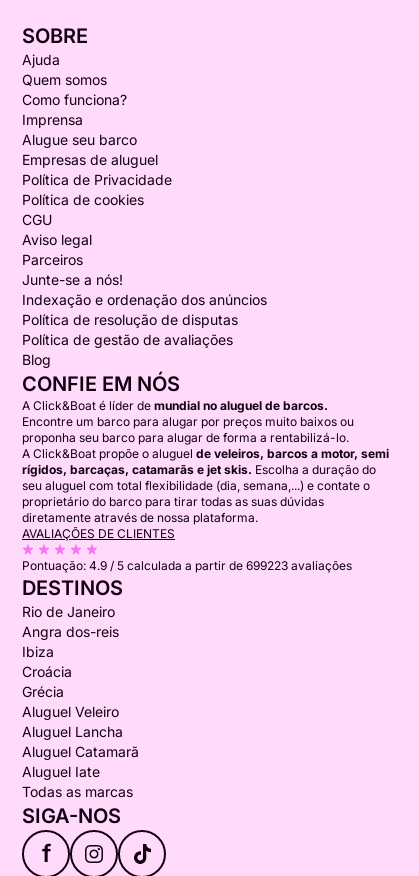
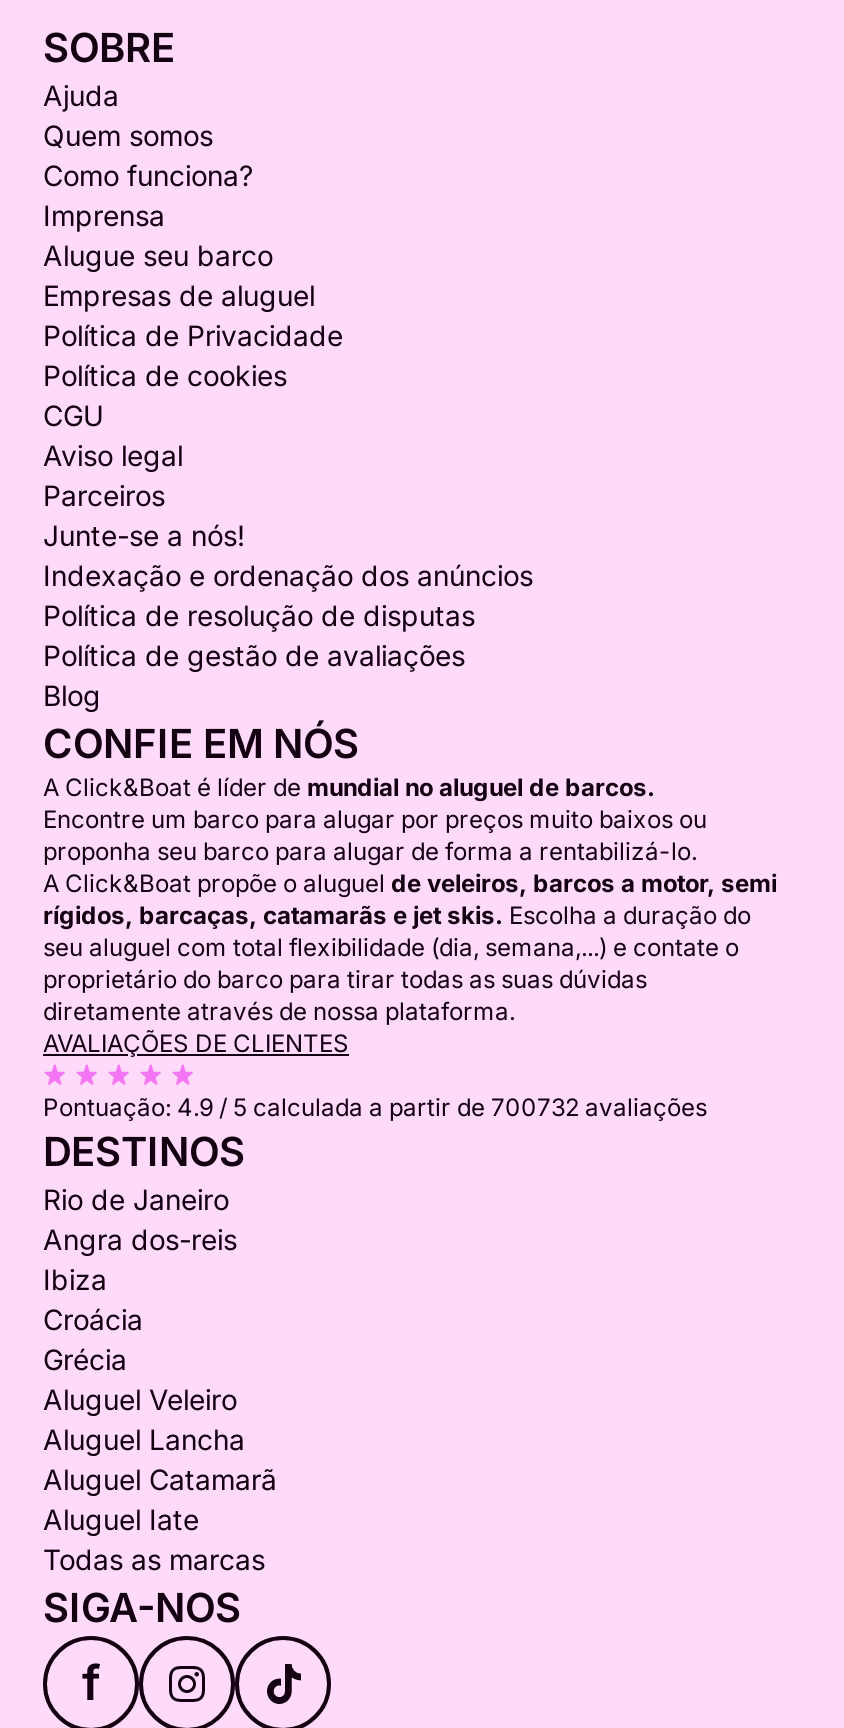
[22,558,352,573] Pontuação: 4.9 / 5 calculada a partir de 699223 avaliações -> [43,1092,707,1122] Pontuação: 4.9 / 5 calculada a partir de 700732 avaliações

